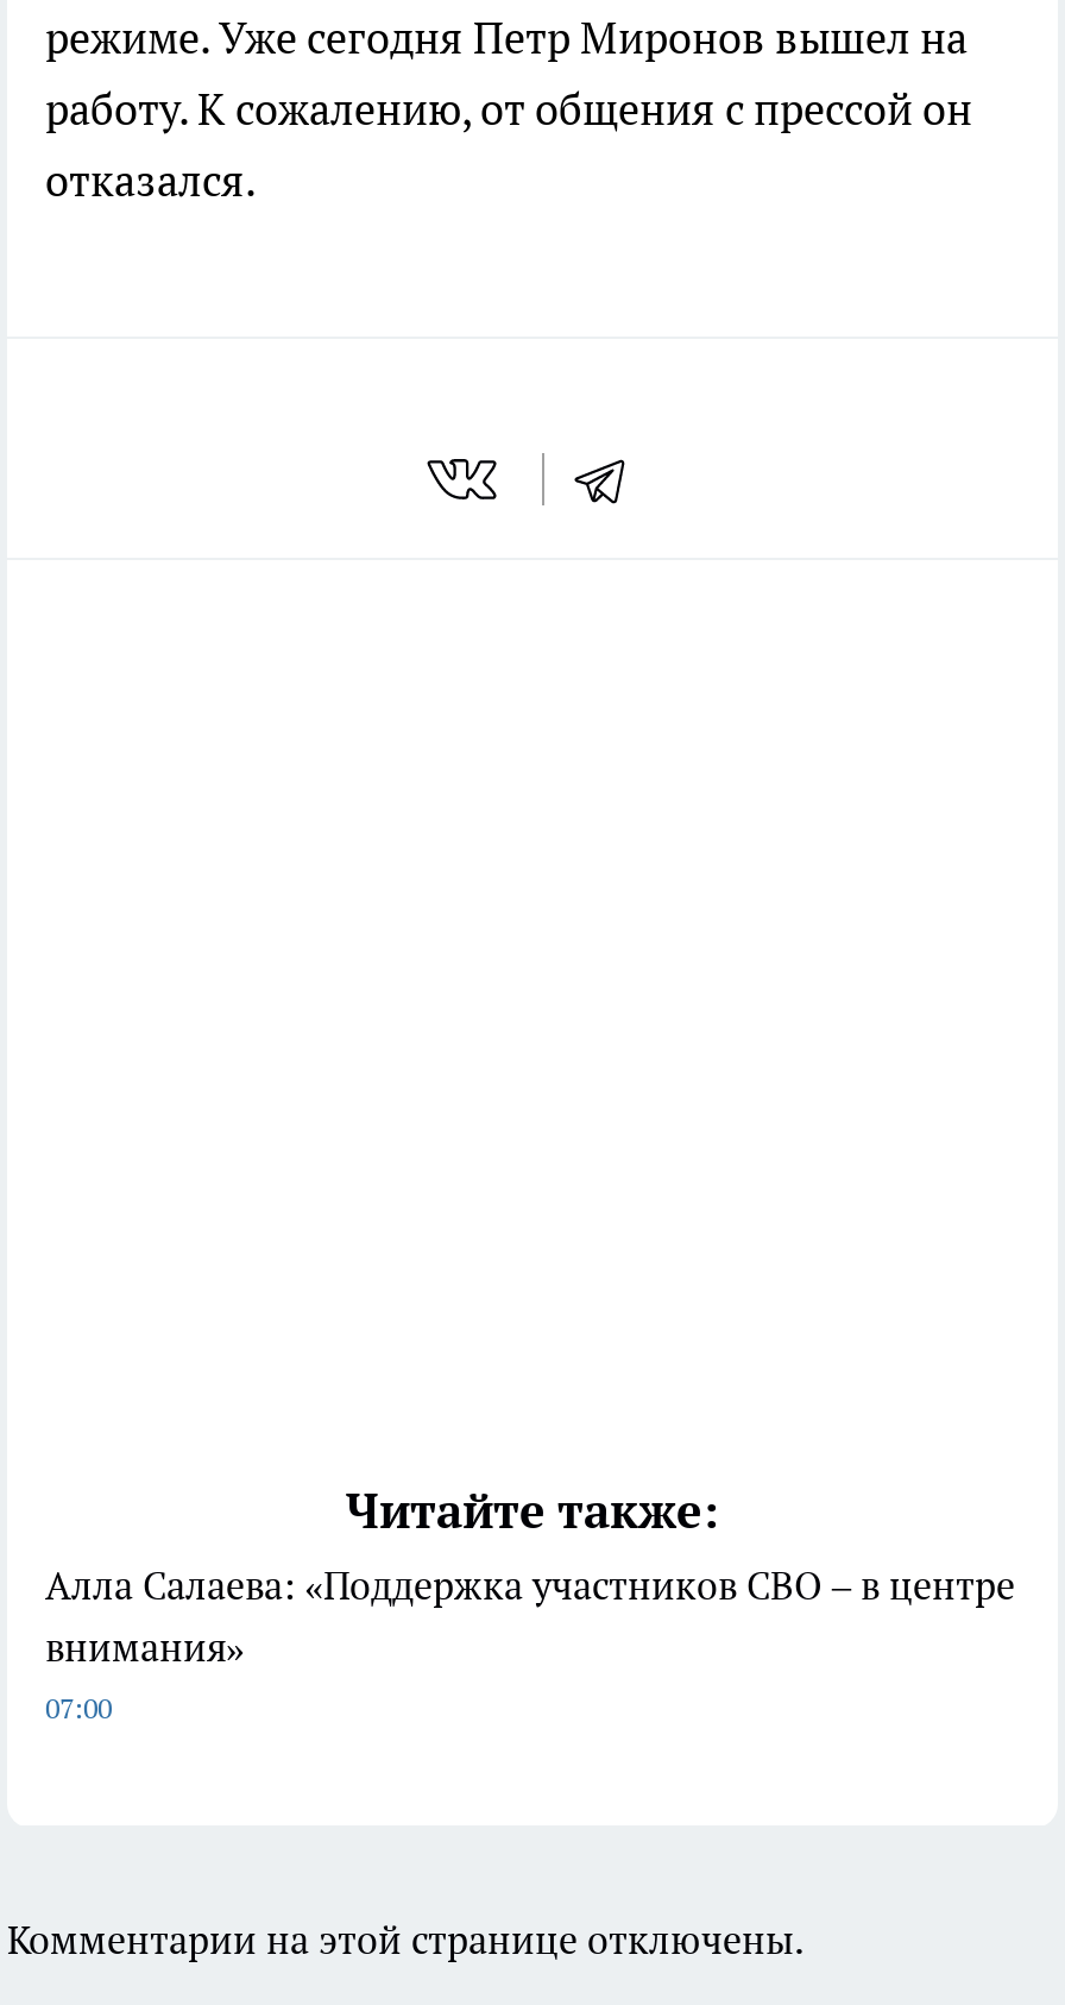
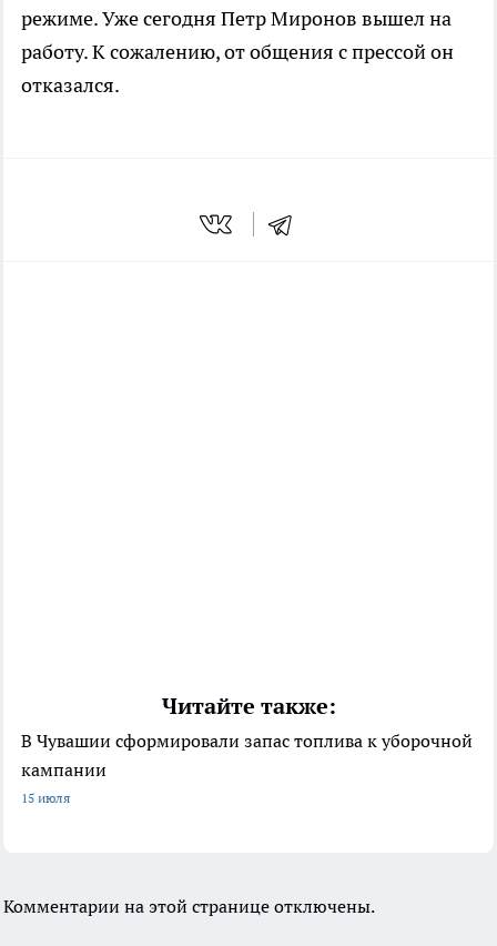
[45,1561,1015,1725] Алла Салаева: «Поддержка участников СВО – в центре | внимания» | 07:00 -> [21,729,473,806] В Чувашии сформировали запас топлива к уборочной | кампании | 15 июля

